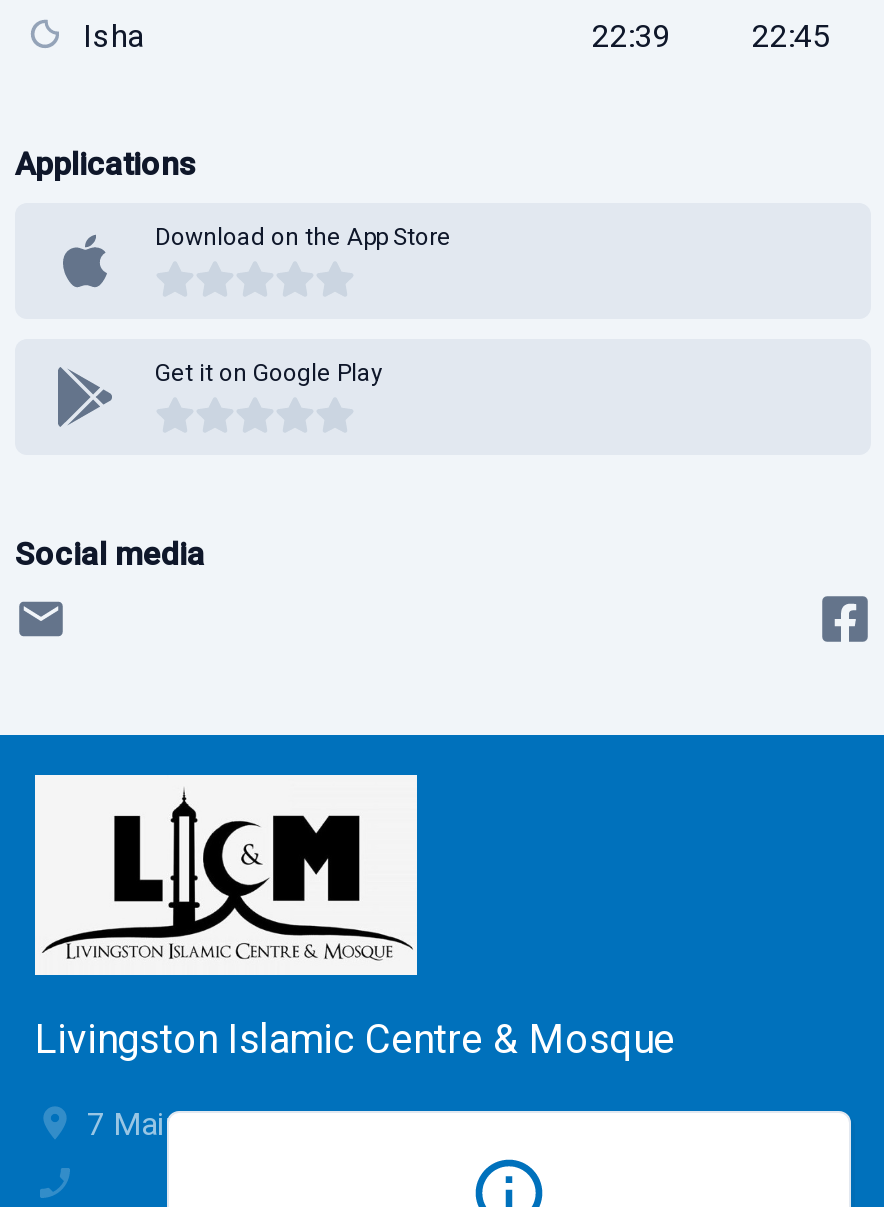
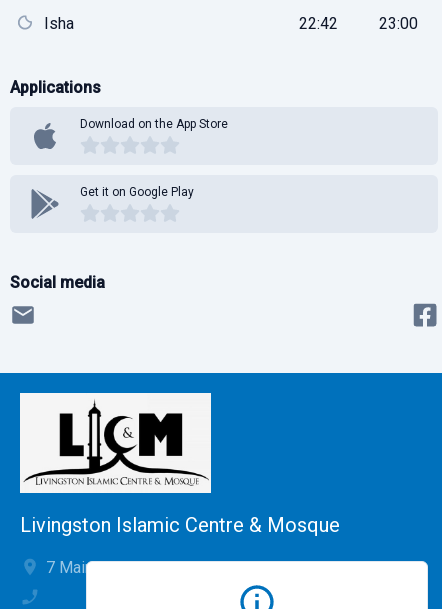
[592,17,670,55] 22:39 -> [298,14,337,33] 22:42
[752,17,830,55] 22:45 -> [378,14,417,33] 23:00

